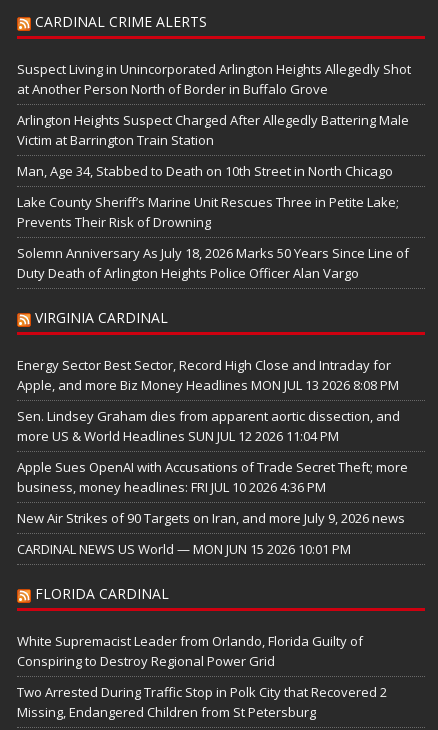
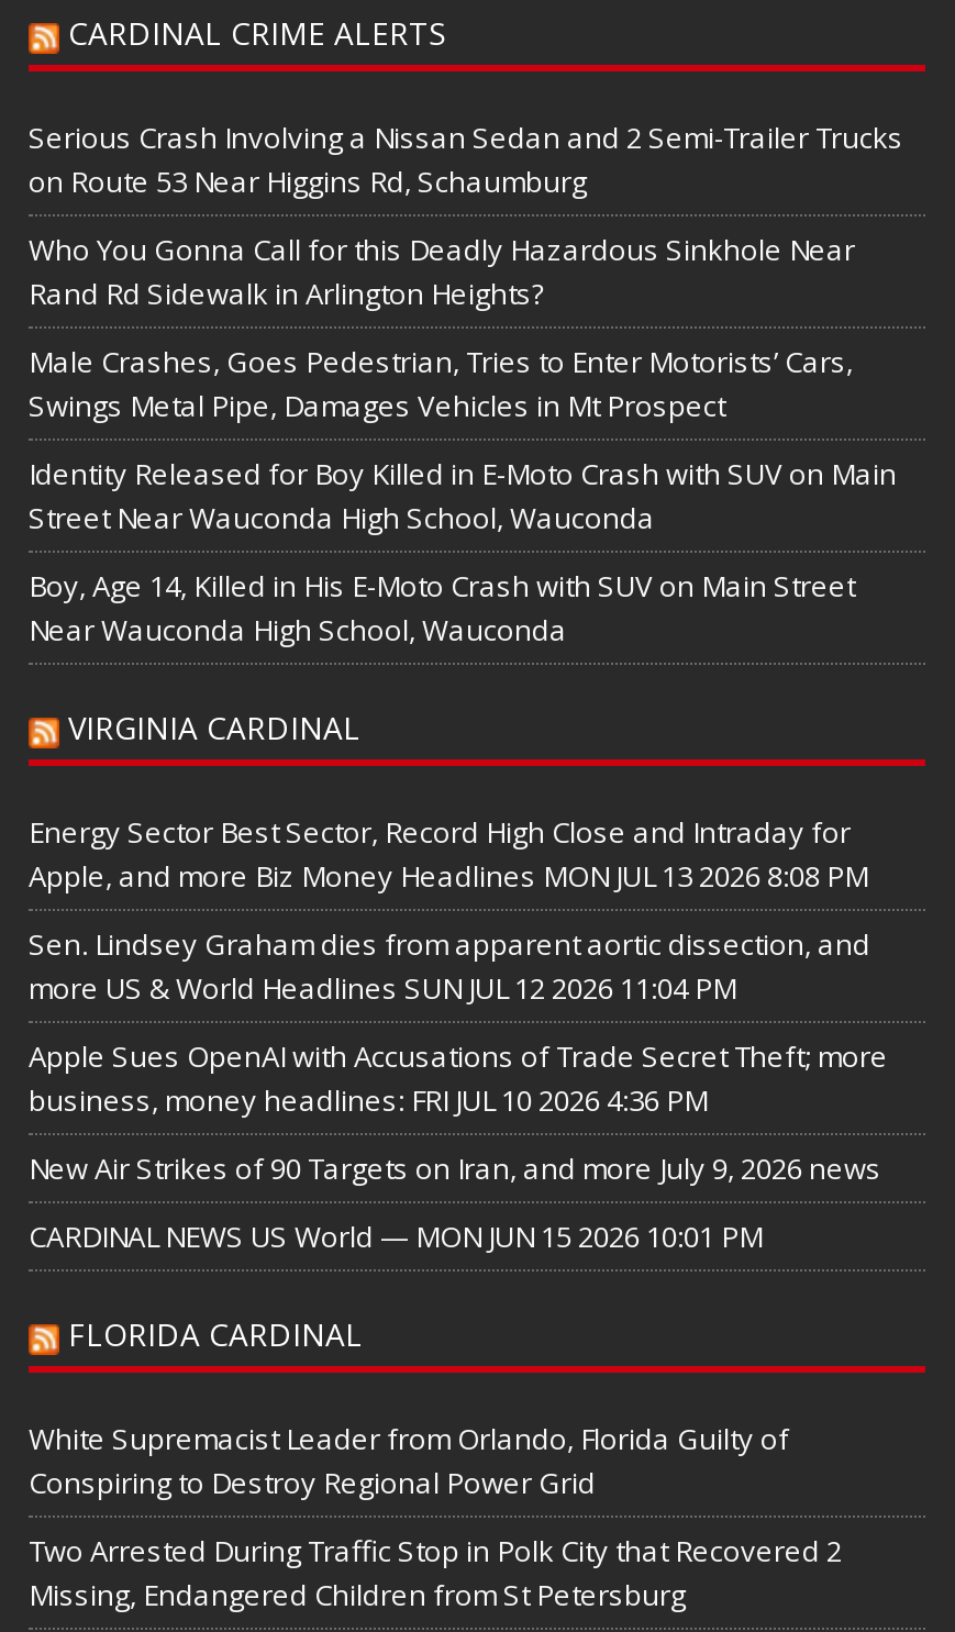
[17,60,411,98] Suspect Living in Unincorporated Arlington Heights Allegedly Shot | at Another Person North of Border in Buffalo Grove -> [29,117,903,200] Serious Crash Involving a Nissan Sedan and 2 Semi-Trailer Trucks | on Route 53 Near Higgins Rd, Schaumburg
[17,111,409,149] Arlington Heights Suspect Charged After Allegedly Battering Male | Victim at Barrington Train Station -> [29,229,855,312] Who You Gonna Call for this Deadly Hazardous Sinkhole Near | Rand Rd Sidewalk in Arlington Heights?
[17,162,393,180] Man, Age 34, Stabbed to Death on 10th Street in North Chicago -> [29,341,853,424] Male Crashes, Goes Pedestrian, Tries to Enter Motorists’ Cars, | Swings Metal Pipe, Damages Vehicles in Mt Prospect
[17,193,399,231] Lake County Sheriff’s Marine Unit Rescues Three in Petite Lake; | Prevents Their Risk of Drowning -> [29,453,897,537] Identity Released for Boy Killed in E-Moto Crash with SUV on Main | Street Near Wauconda High School, Wauconda
[17,244,409,282] Solemn Anniversary As July 18, 2026 Marks 50 Years Since Line of | Duty Death of Arlington Heights Police Officer Alan Vargo -> [29,565,855,649] Boy, Age 14, Killed in His E-Moto Crash with SUV on Main Street | Near Wauconda High School, Wauconda

